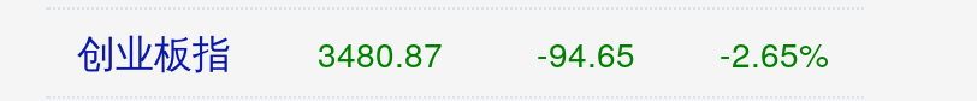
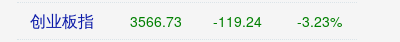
[318,30,443,78] 3480.87 -> [130,11,182,31] 3566.73
[537,30,635,78] -94.65 -> [213,11,262,31] -119.24
[720,30,828,78] -2.65% -> [297,11,342,31] -3.23%

